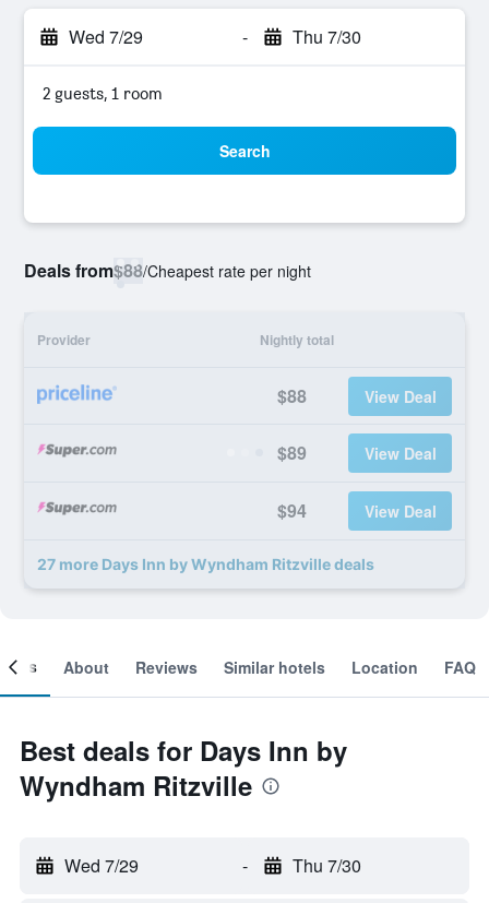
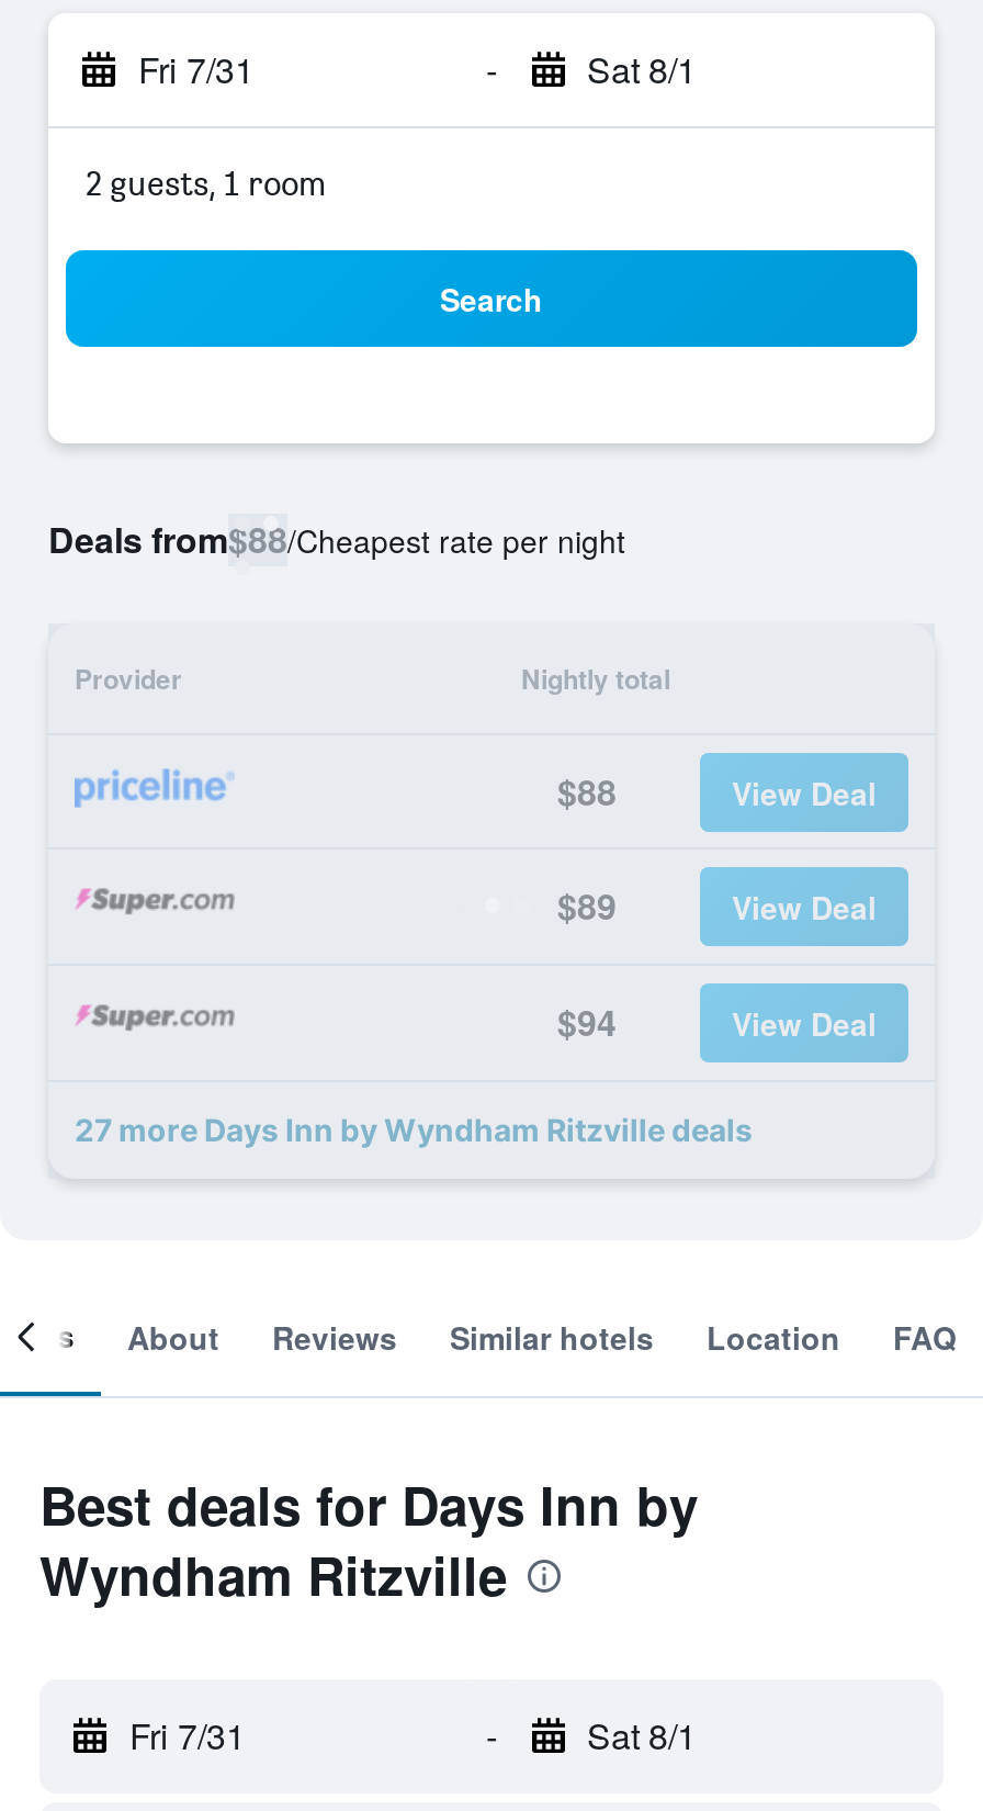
[69,24,143,49] Wed 7/29 -> [138,44,255,94] Fri 7/31
[292,24,361,49] Thu 7/30 -> [587,44,697,94] Sat 8/1
[64,853,139,878] Wed 7/29 -> [129,1710,246,1761] Fri 7/31
[292,853,361,878] Thu 7/30 -> [587,1710,697,1761] Sat 8/1

